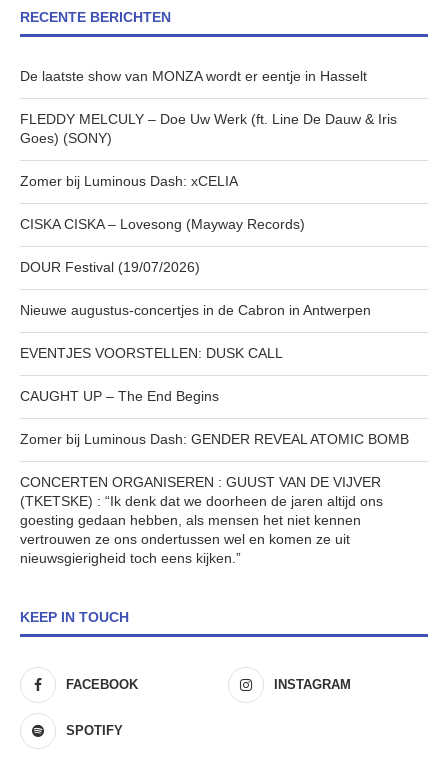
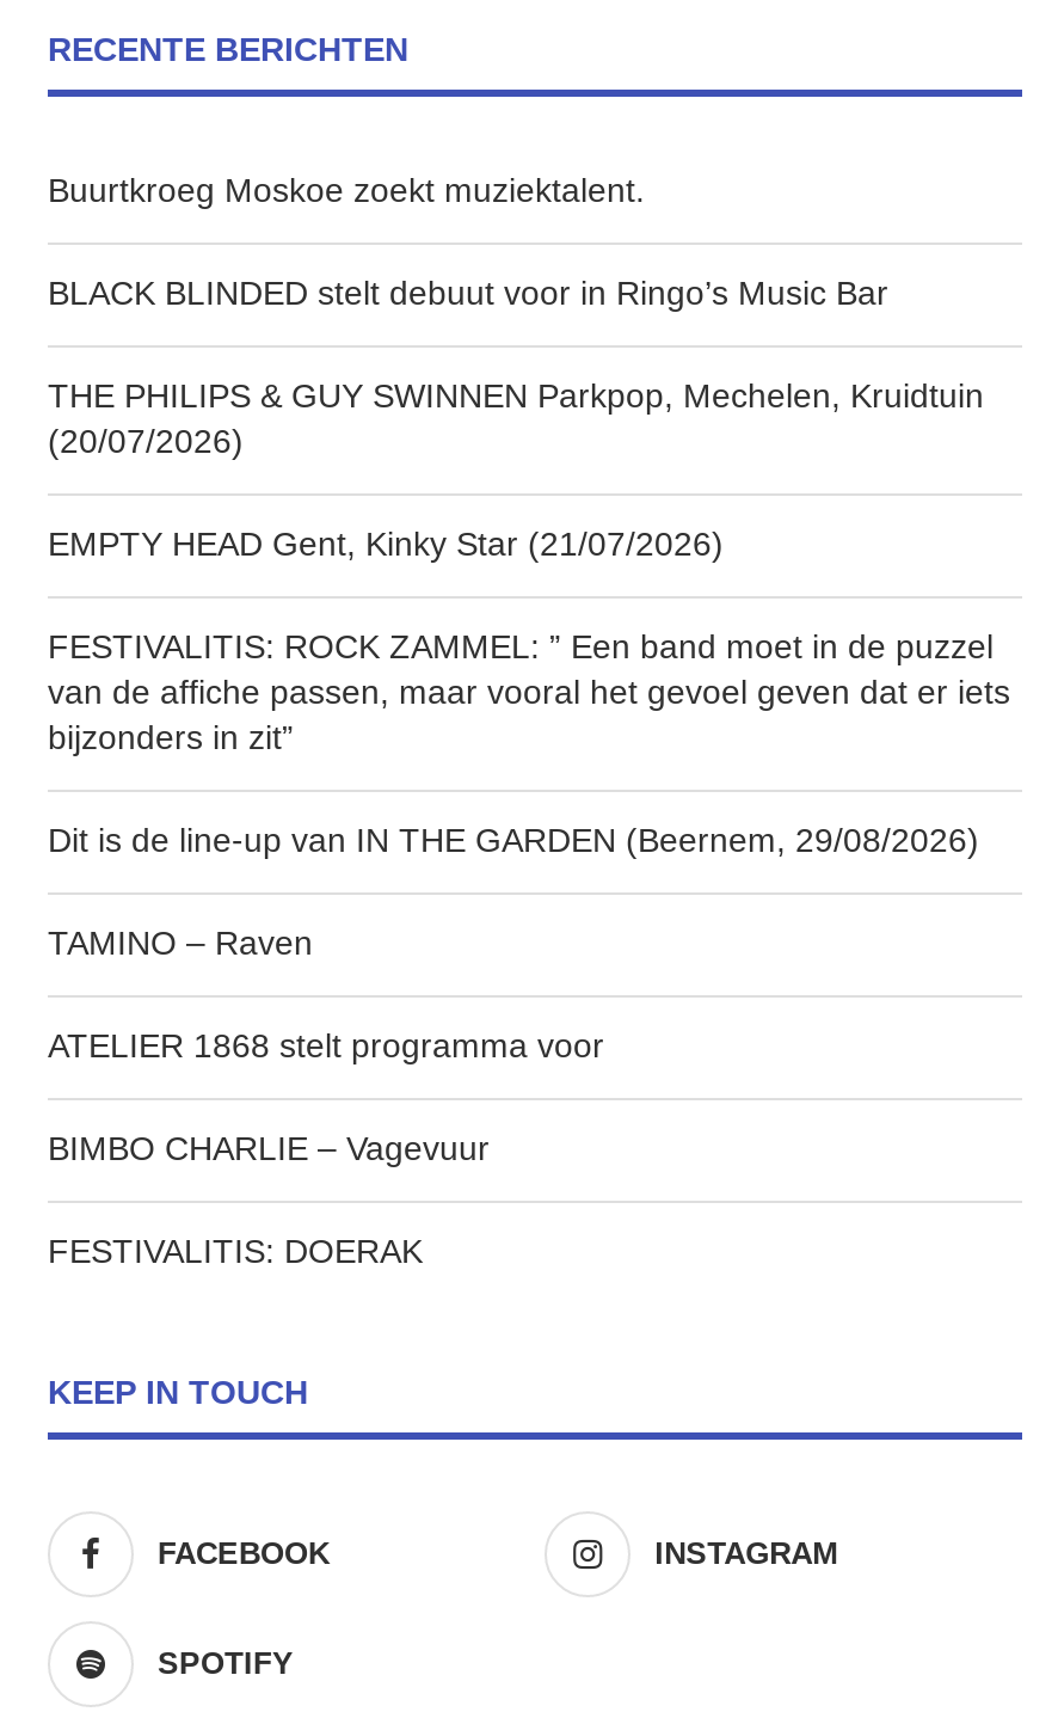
[20,68,367,84] De laatste show van MONZA wordt er eentje in Hasselt -> [48,172,645,210] Buurtkroeg Moskoe zoekt muziektalent.
[20,111,397,146] FLEDDY MELCULY – Doe Uw Werk (ft. Line De Dauw & Iris | Goes) (SONY) -> [48,275,888,313] BLACK BLINDED stelt debuut voor in Ringo’s Music Bar
[20,173,238,189] Zomer bij Luminous Dash: xCELIA -> [48,377,984,461] THE PHILIPS & GUY SWINNEN Parkpop, Mechelen, Kruidtuin | (20/07/2026)
[20,216,305,232] CISKA CISKA – Lovesong (Mayway Records) -> [48,525,724,564] EMPTY HEAD Gent, Kinky Star (21/07/2026)
[20,259,200,275] DOUR Festival (19/07/2026) -> [48,628,1010,757] FESTIVALITIS: ROCK ZAMMEL: ” Een band moet in de puzzel | van de affiche passen, maar vooral het gevoel geven dat er iets | bijzonders in zit”
[20,302,371,318] Nieuwe augustus-concertjes in de Cabron in Antwerpen -> [48,822,979,860] Dit is de line-up van IN THE GARDEN (Beernem, 29/08/2026)
[20,345,283,361] EVENTJES VOORSTELLEN: DUSK CALL -> [48,924,313,963] TAMINO – Raven
[20,388,219,404] CAUGHT UP – The End Begins -> [48,1027,604,1065] ATELIER 1868 stelt programma voor
[20,431,409,447] Zomer bij Luminous Dash: GENDER REVEAL ATOMIC BOMB -> [48,1130,490,1168] BIMBO CHARLIE – Vagevuur
[20,474,383,566] CONCERTEN ORGANISEREN : GUUST VAN DE VIJVER | (TKETSKE) : “Ik denk dat we doorheen de jaren altijd ons | goesting gedaan hebben, als mensen het niet kennen | vertrouwen ze ons ondertussen wel en komen ze uit | nieuwsgierigheid toch eens kijken.” -> [48,1233,423,1271] FESTIVALITIS: DOERAK

